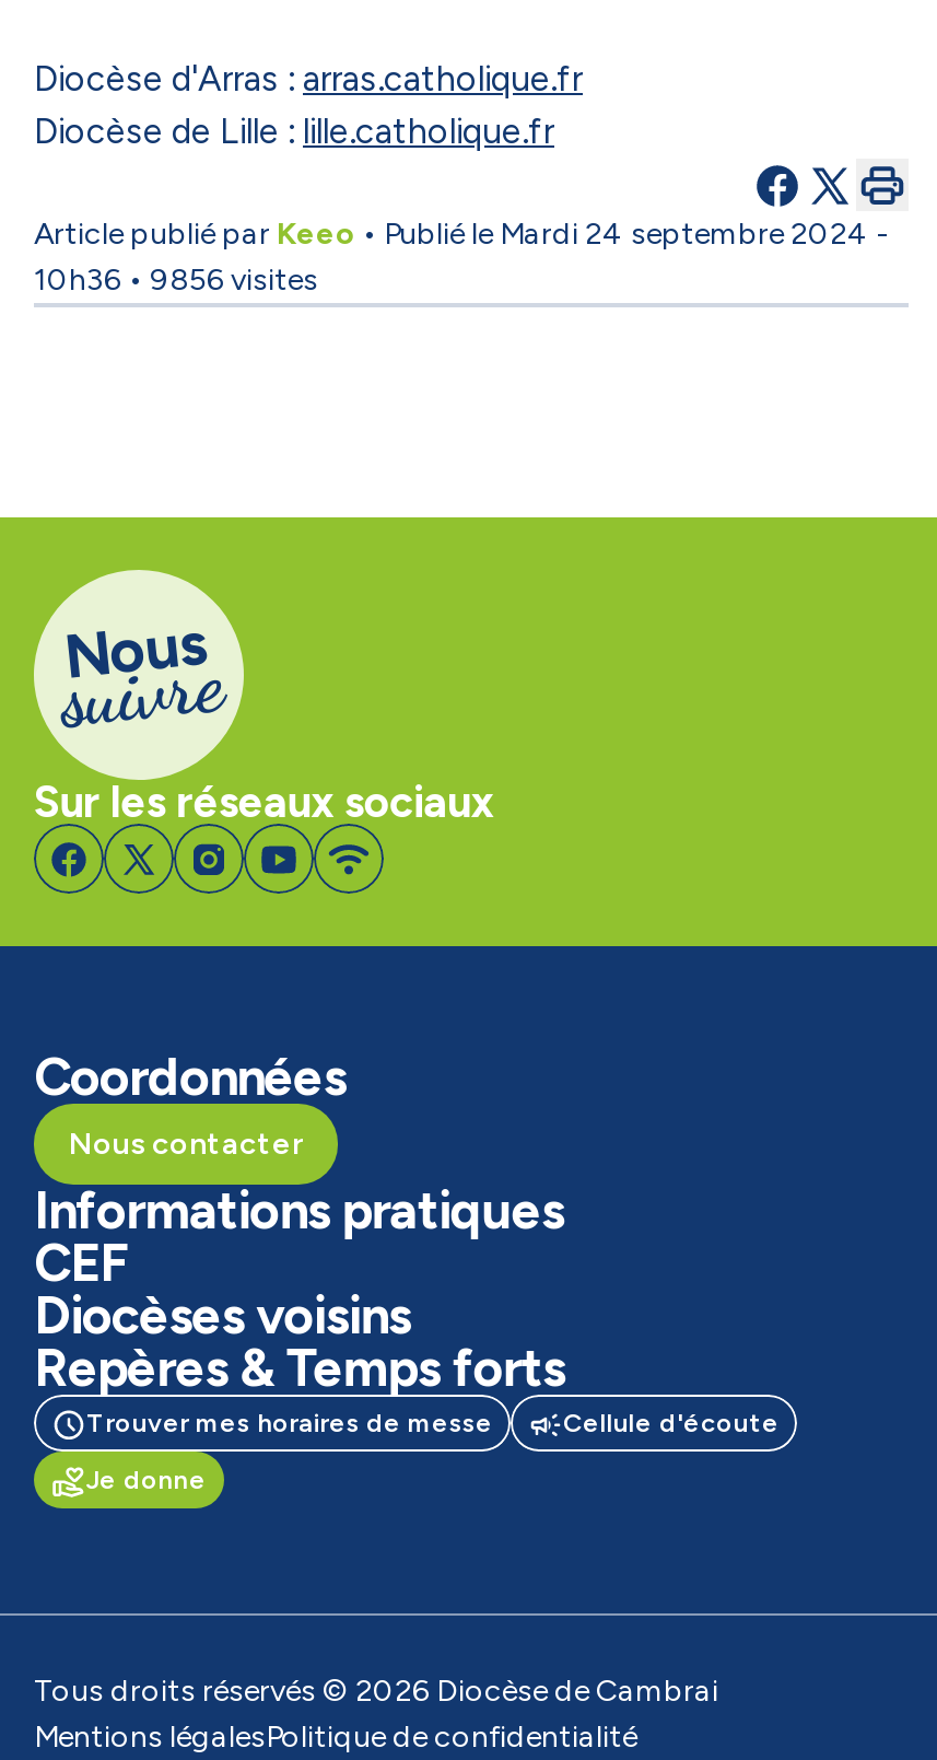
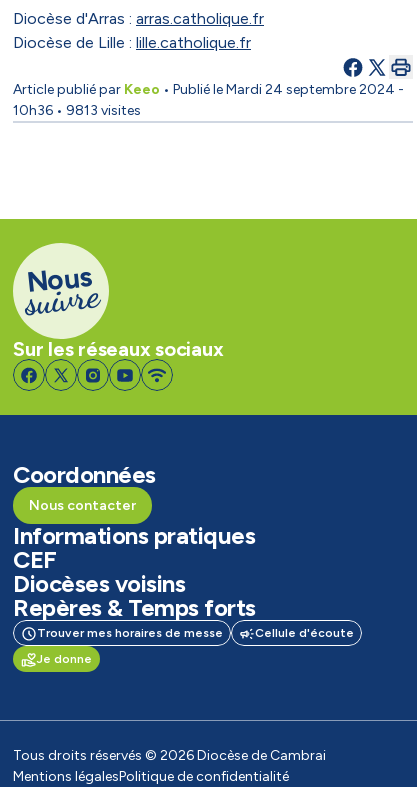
[34,261,318,299] 10h36 • 9856 visites -> [13,102,141,119] 10h36 • 9813 visites

